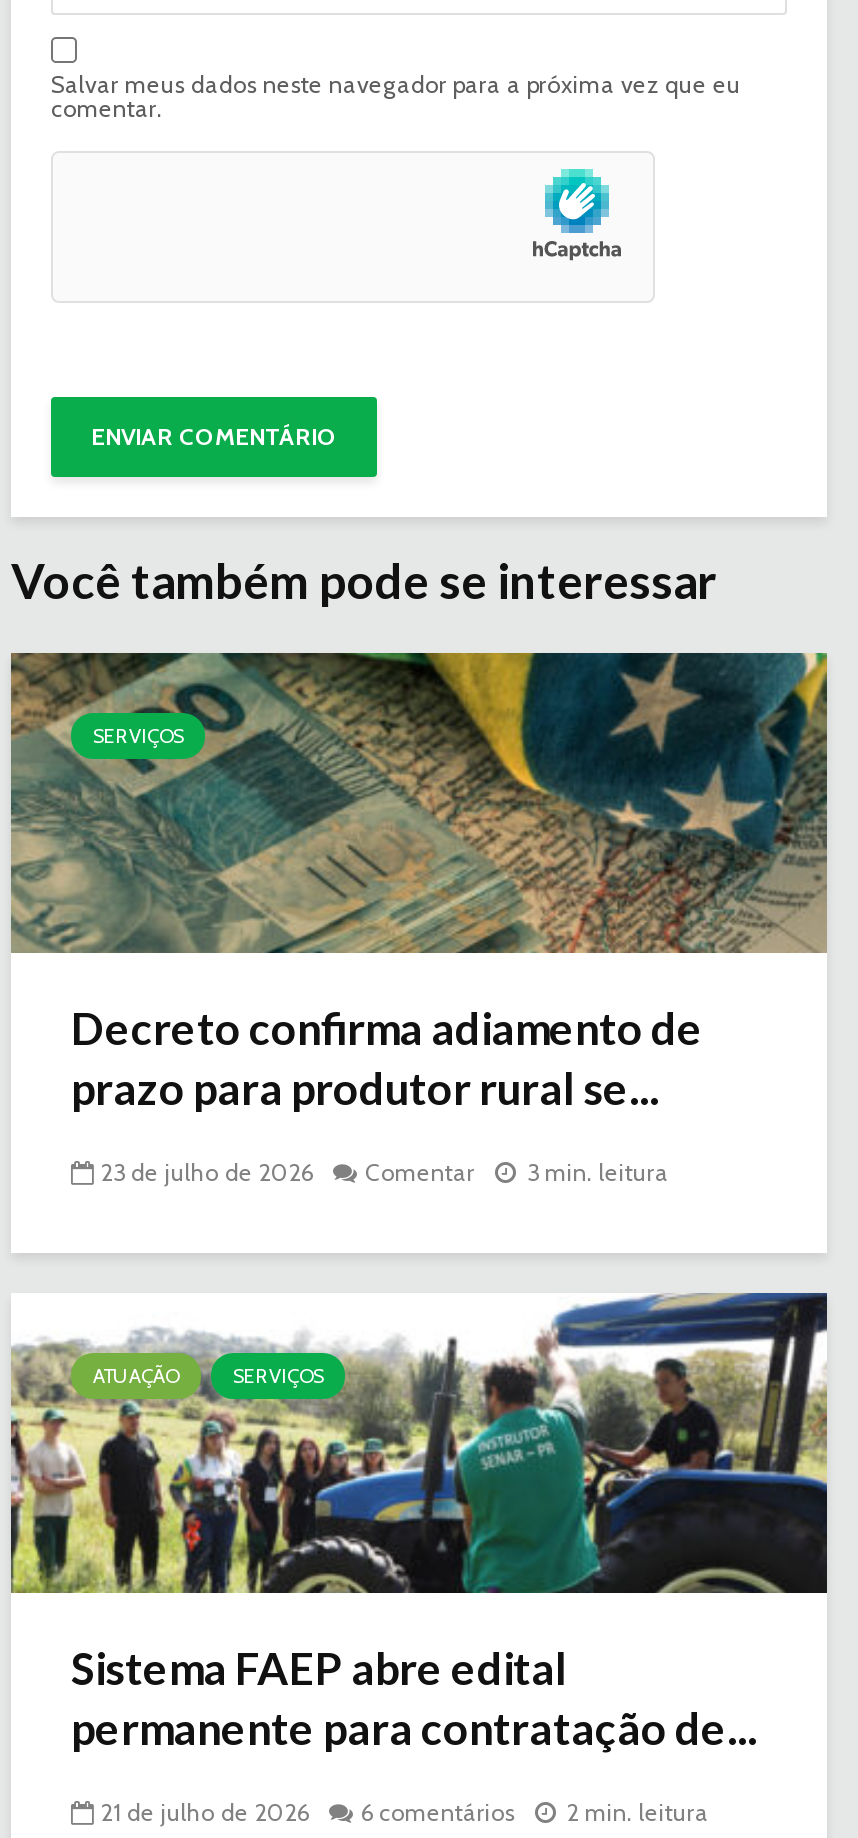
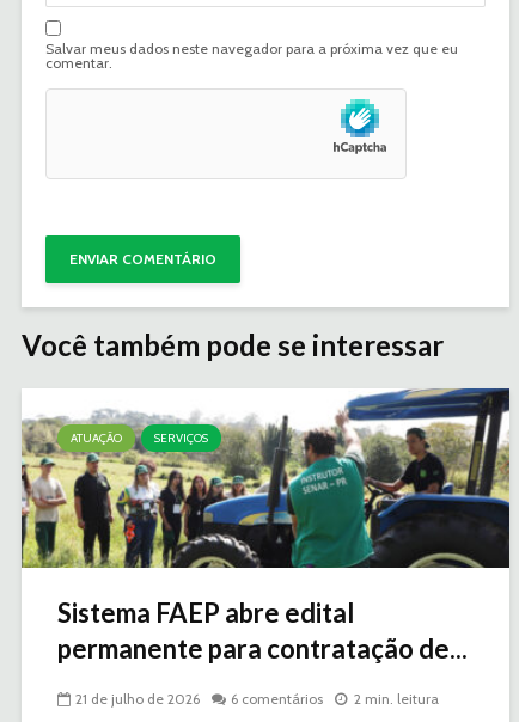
[9,651,829,955] [image] | SERVIÇOS -> none
[71,1001,703,1187] Decreto confirma adiamento de | prazo para produtor rural se... | 23 de julho de 2026 | Comentar | 3 min. leitura -> none

